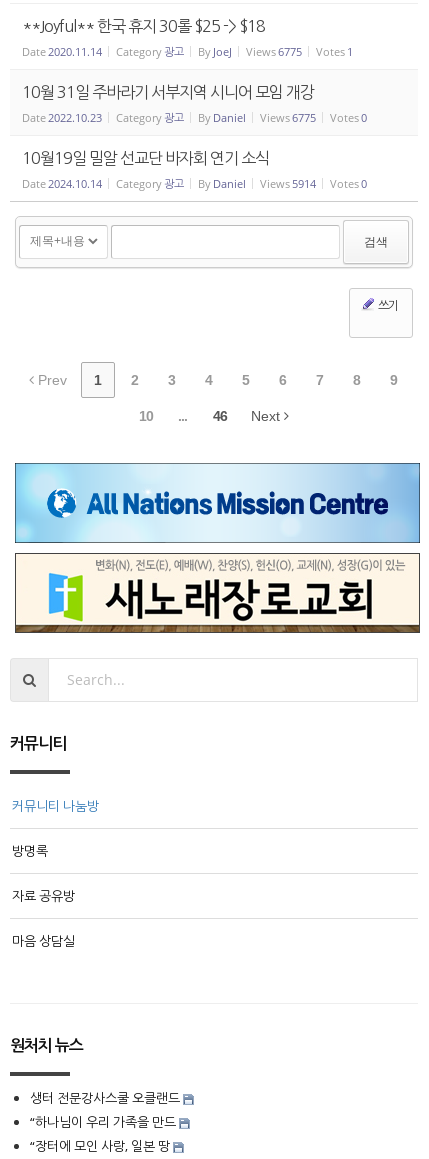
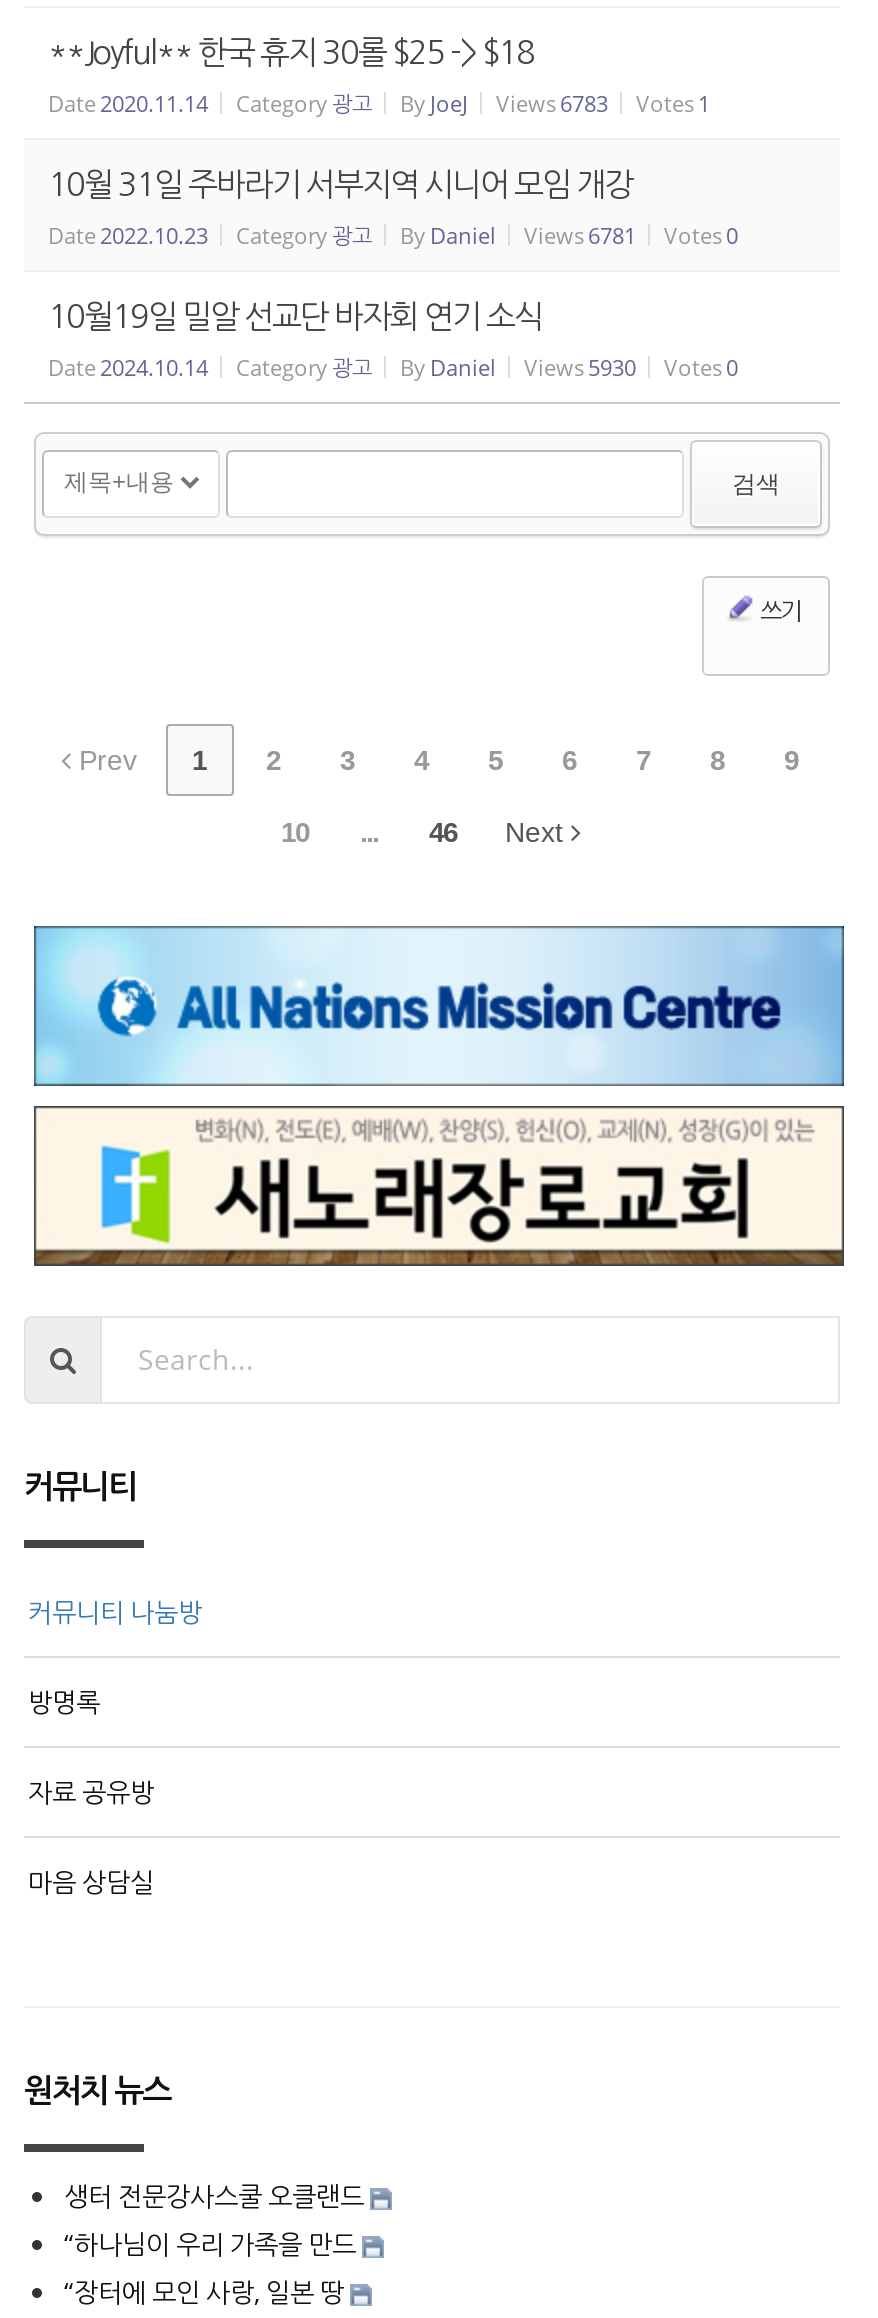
[22,44,353,59] Date 2020.11.14 Category 광고 By JoeJ Views 6775 Votes 1 -> [48,89,710,119] Date 2020.11.14 Category 광고 By JoeJ Views 6783 Votes 1
[22,110,367,125] Date 2022.10.23 Category 광고 By Daniel Views 6775 Votes 0 -> [48,221,738,251] Date 2022.10.23 Category 광고 By Daniel Views 6781 Votes 0
[22,176,367,191] Date 2024.10.14 Category 광고 By Daniel Views 5914 Votes 0 -> [48,353,738,383] Date 2024.10.14 Category 광고 By Daniel Views 5930 Votes 0

